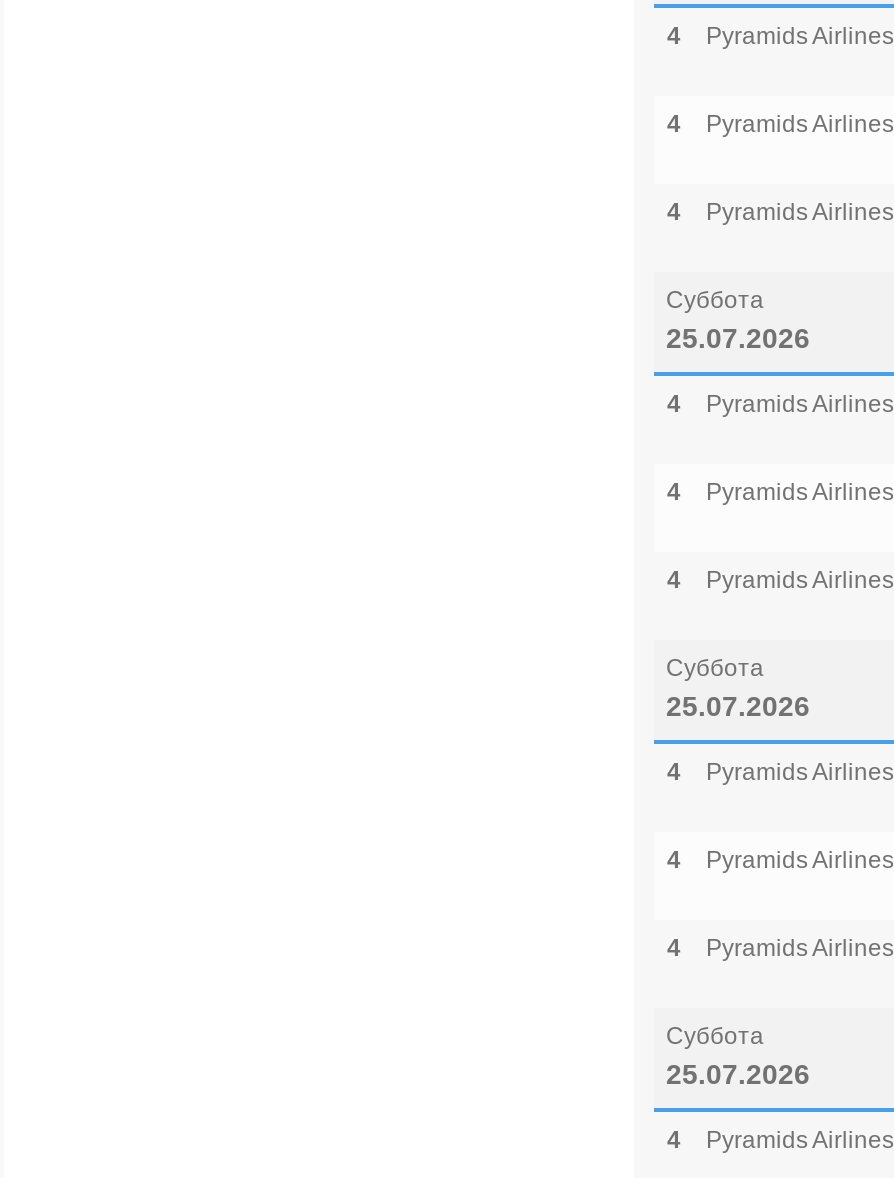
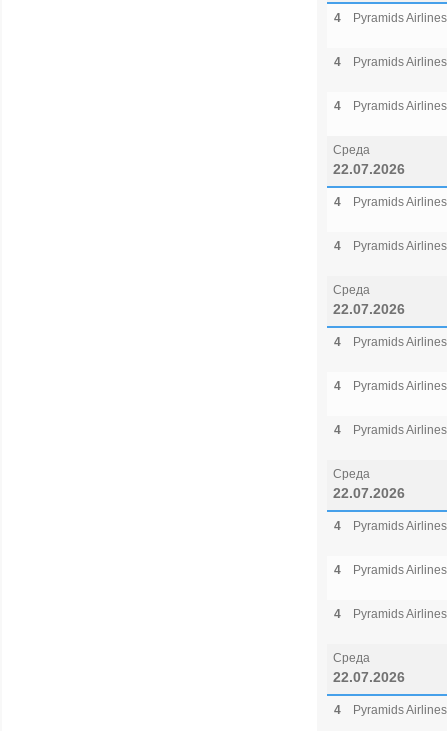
[666,286,810,354] Суббота | 25.07.2026 -> [333,143,447,317] Среда | 22.07.2026 | 4 | Pyramids Airlines | 4 | Pyramids Airlines | Среда | 22.07.2026
[666,654,810,722] Суббота | 25.07.2026 -> [333,467,405,501] Среда | 22.07.2026
[666,1022,810,1090] Суббота | 25.07.2026 -> [333,651,405,685] Среда | 22.07.2026

